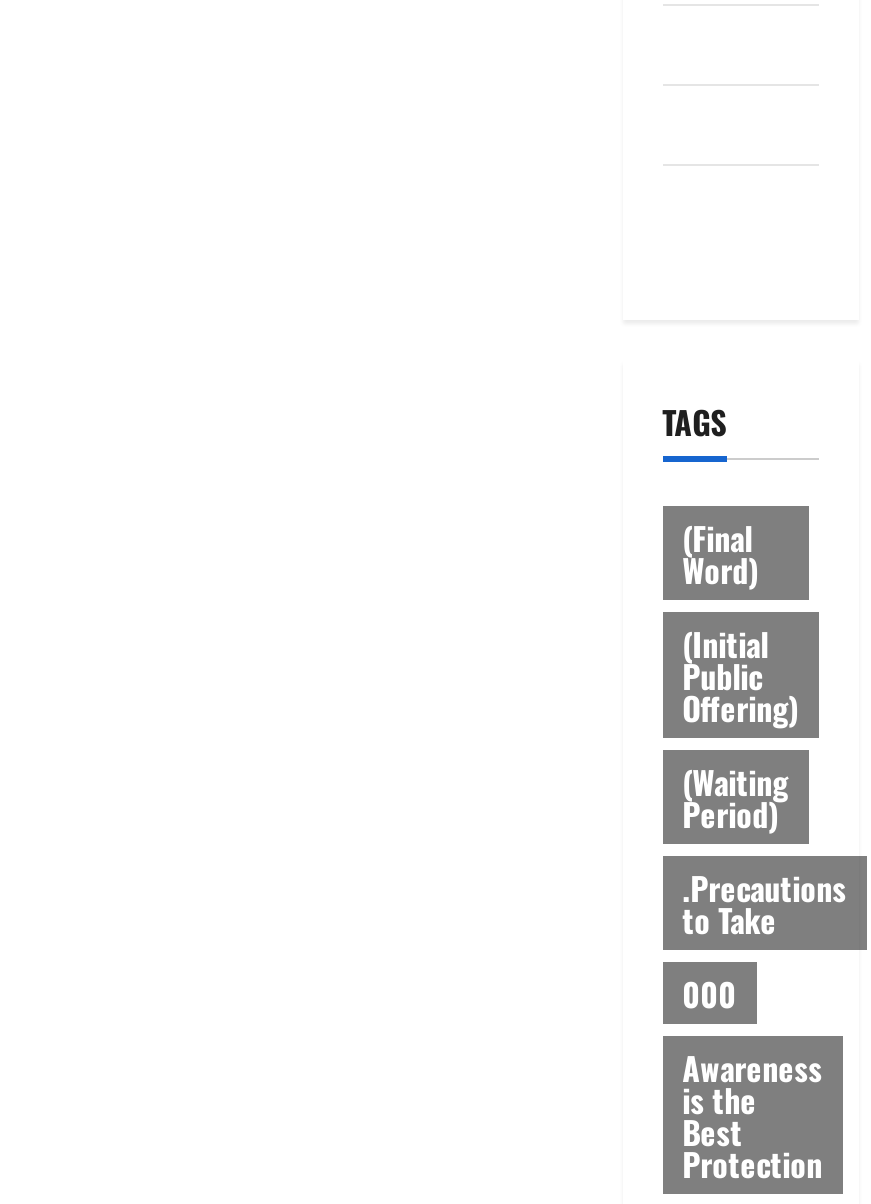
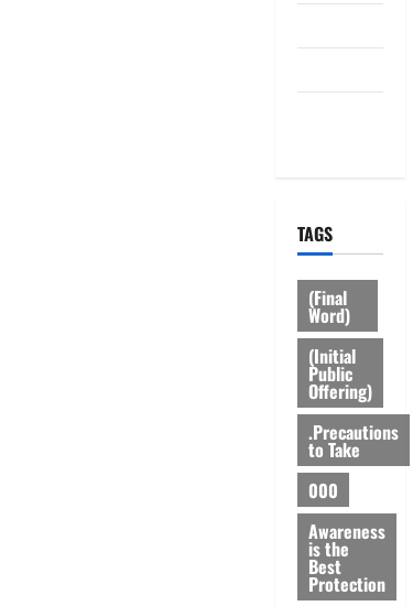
[682,757,788,837] (Waiting | Period) -> none

